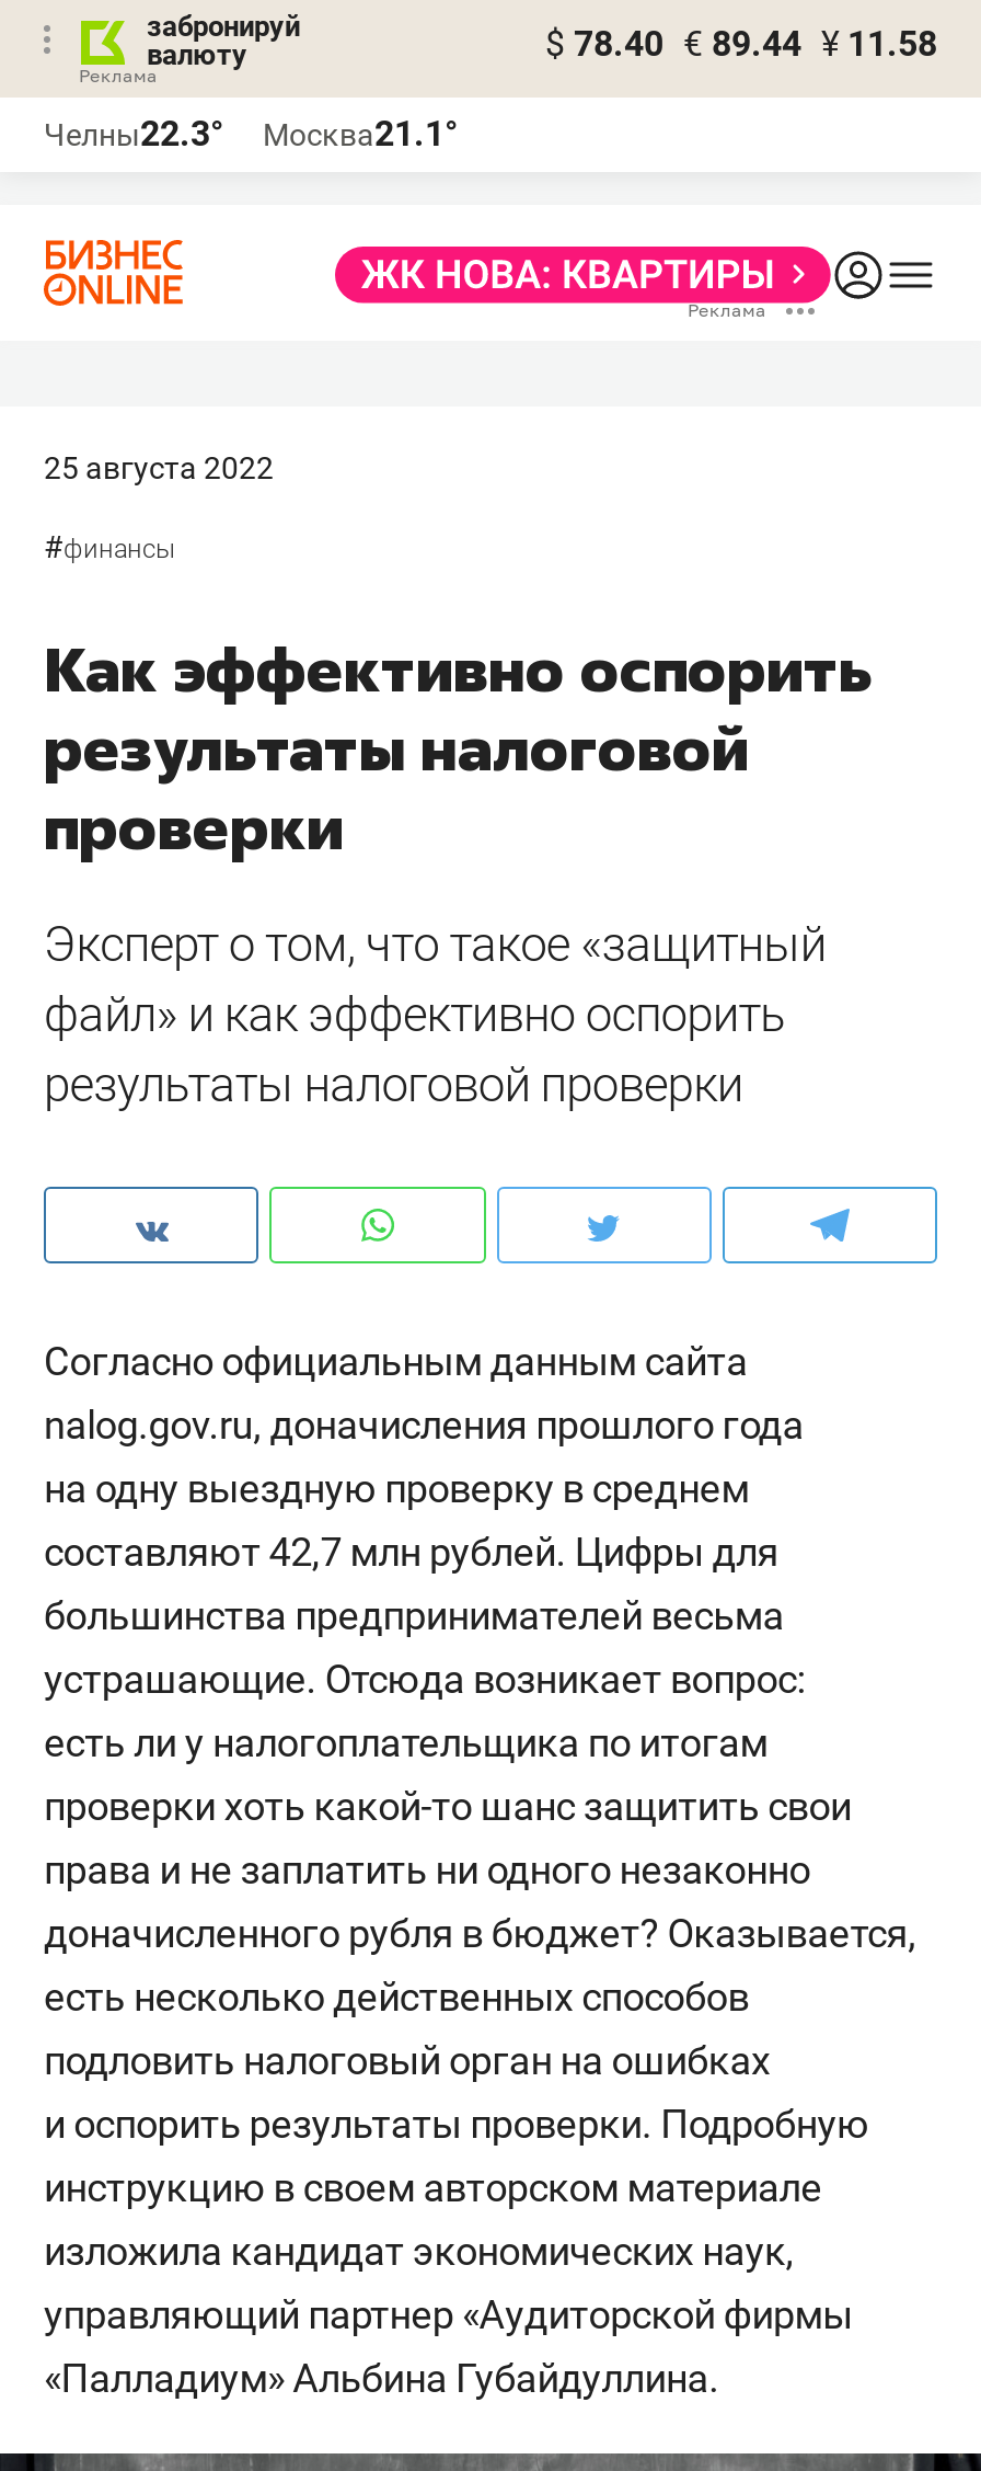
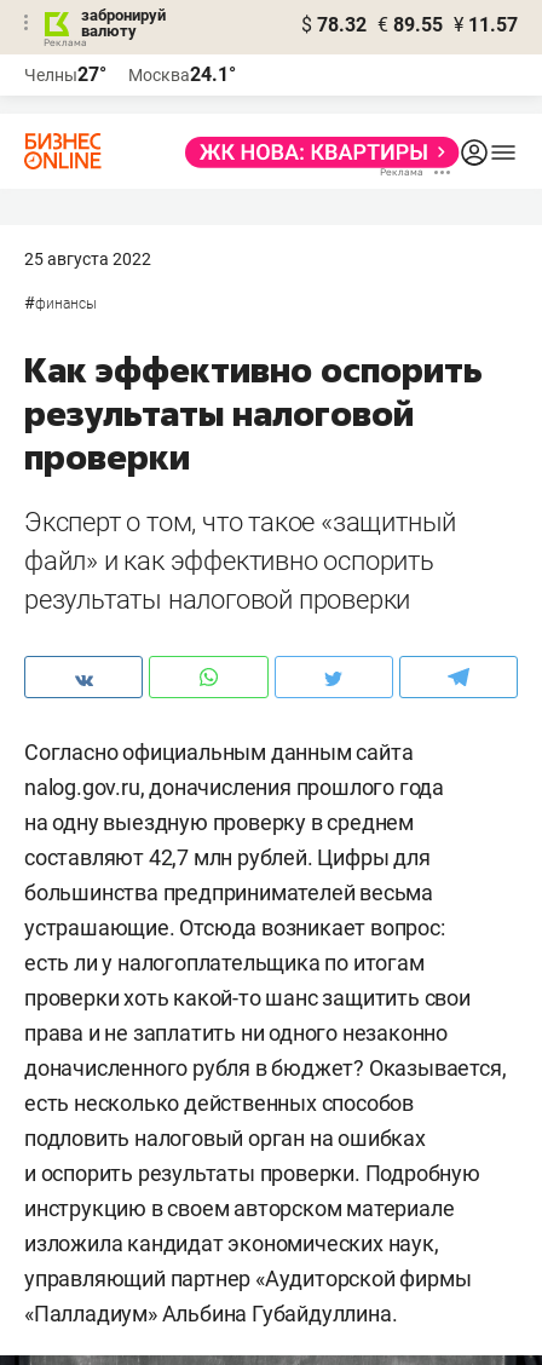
[545,23,937,65] $ 78.40 € 89.44 ¥ 11.58 -> [301,13,518,36] $ 78.32 € 89.55 ¥ 11.57
[44,113,223,155] Челны22.3° -> [24,63,106,86] Челны27°
[263,113,458,155] Москва21.1° -> [128,63,236,86] Москва24.1°

